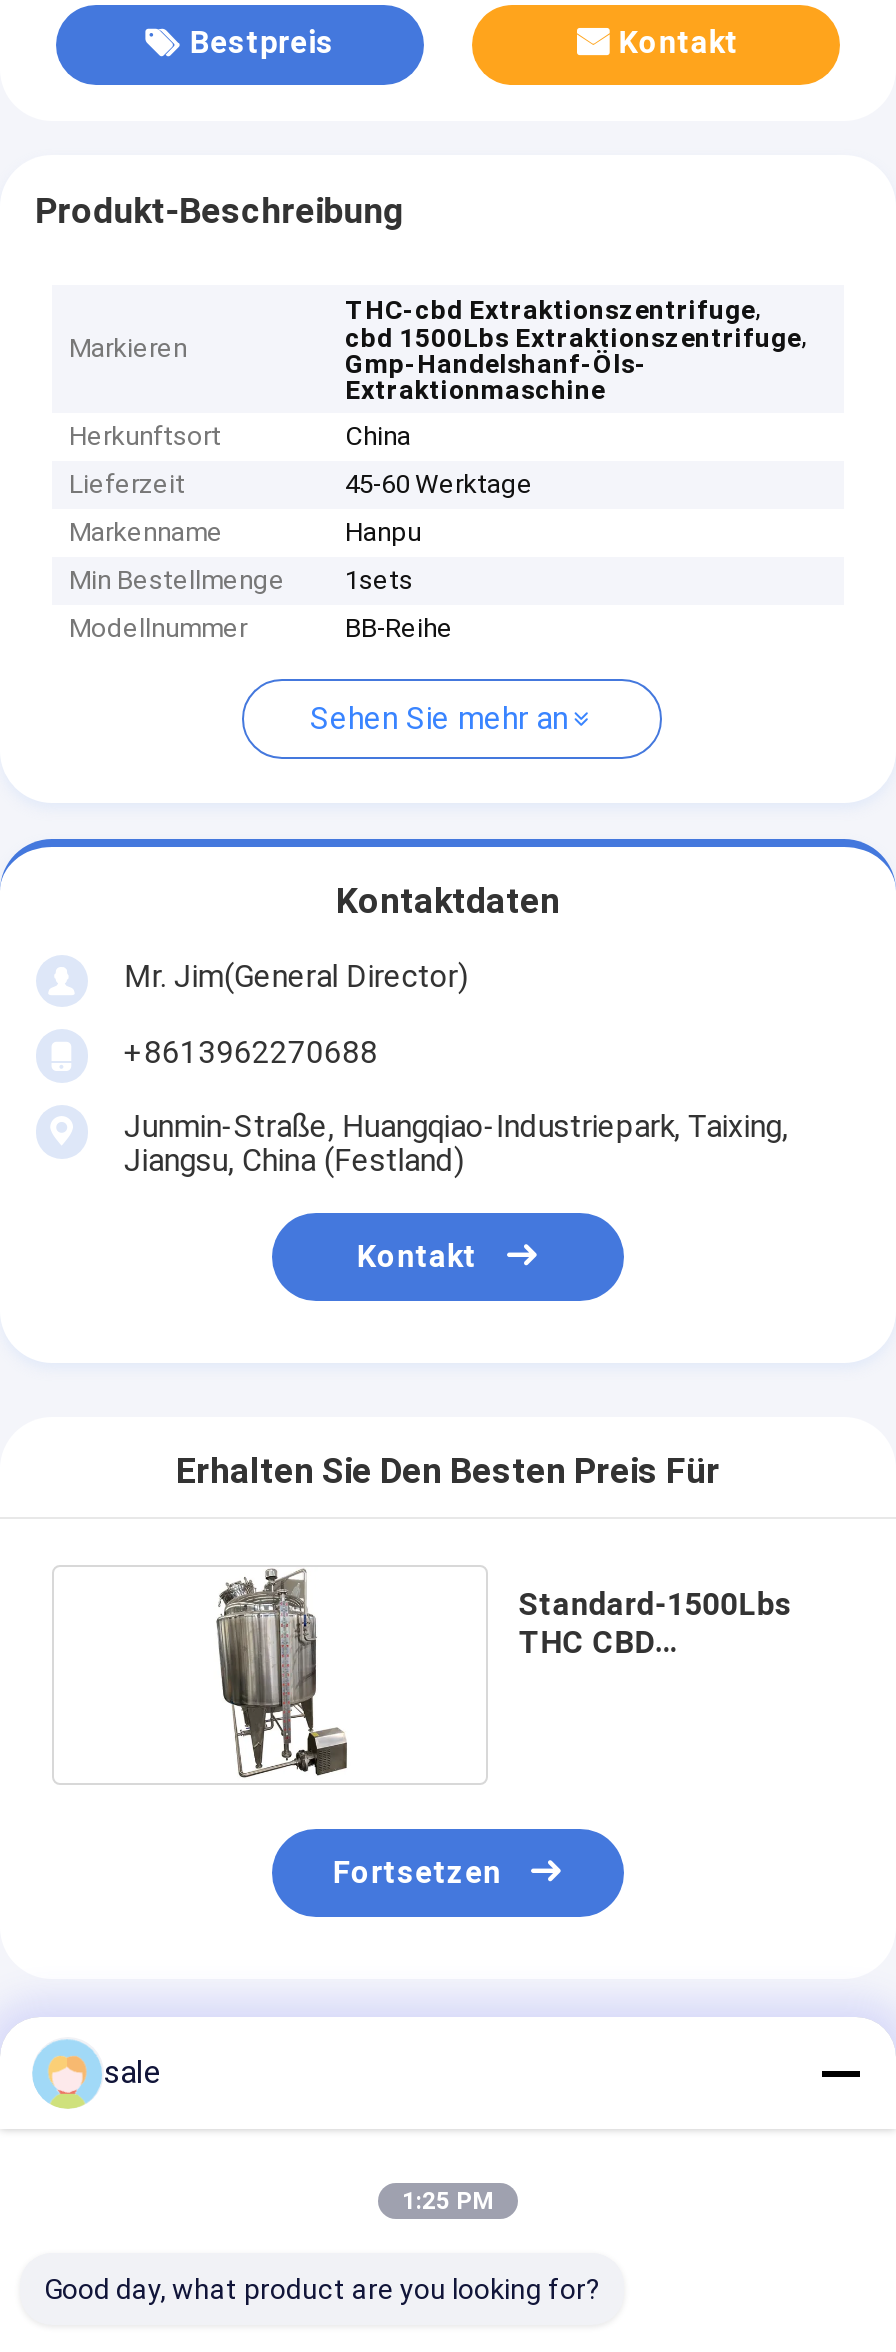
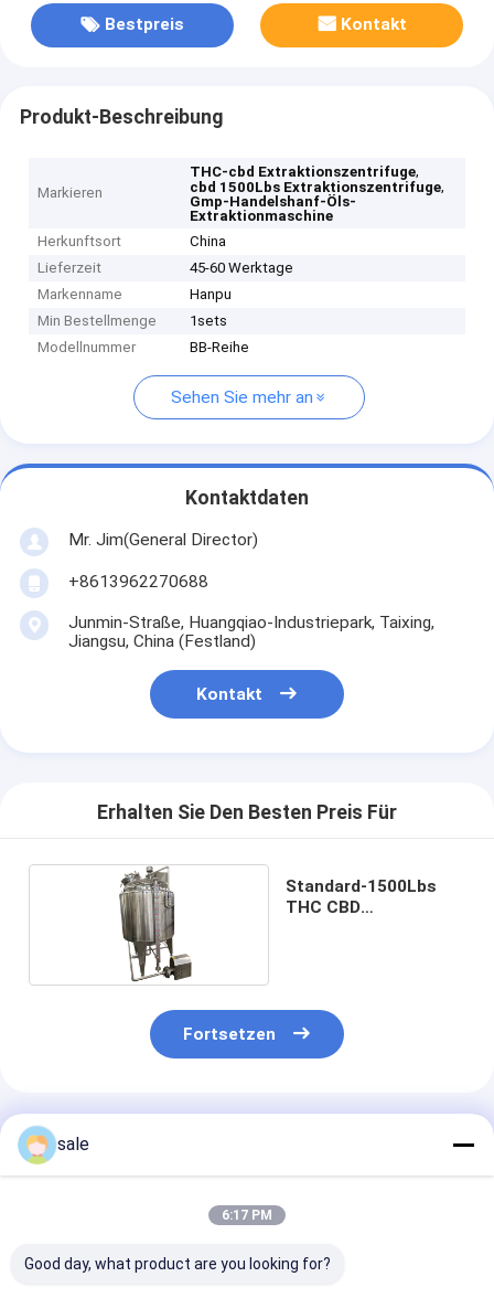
[402,2187,494,2215] 1:25 PM -> [222,1207,272,1223] 6:17 PM

